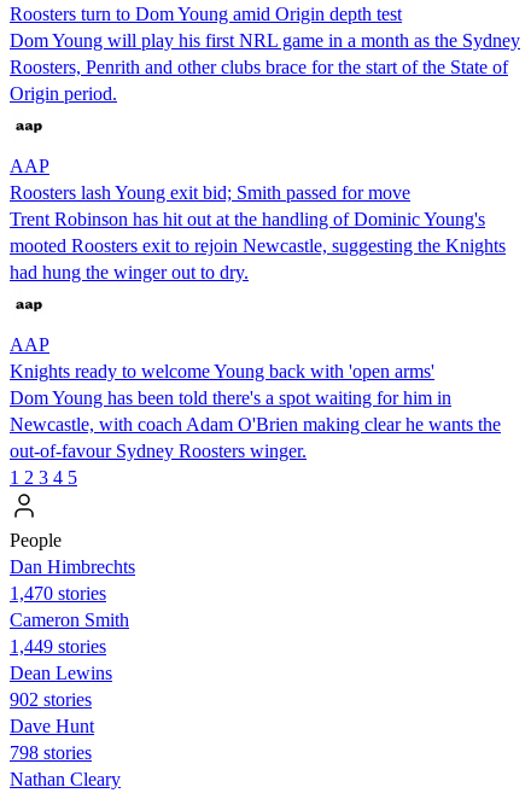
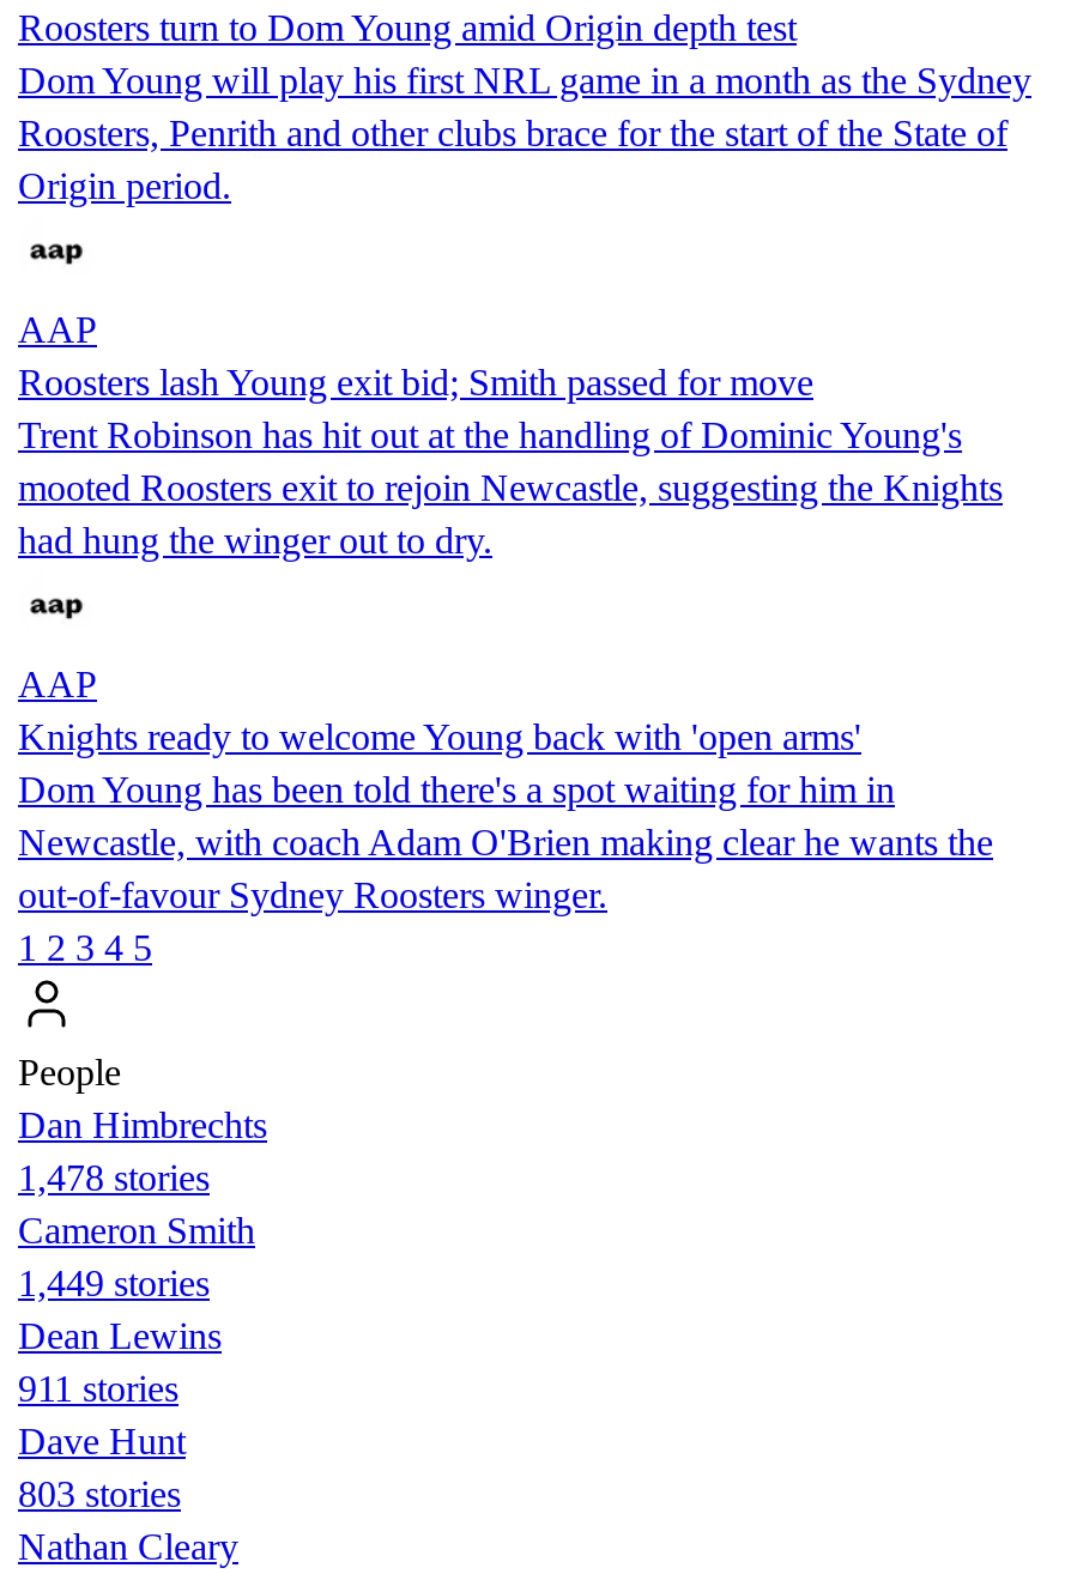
[10,583,106,603] 1,470 stories -> [18,1157,210,1198] 1,478 stories
[10,689,92,710] 902 stories -> [18,1368,178,1408] 911 stories
[10,742,92,763] 798 stories -> [18,1473,181,1514] 803 stories

